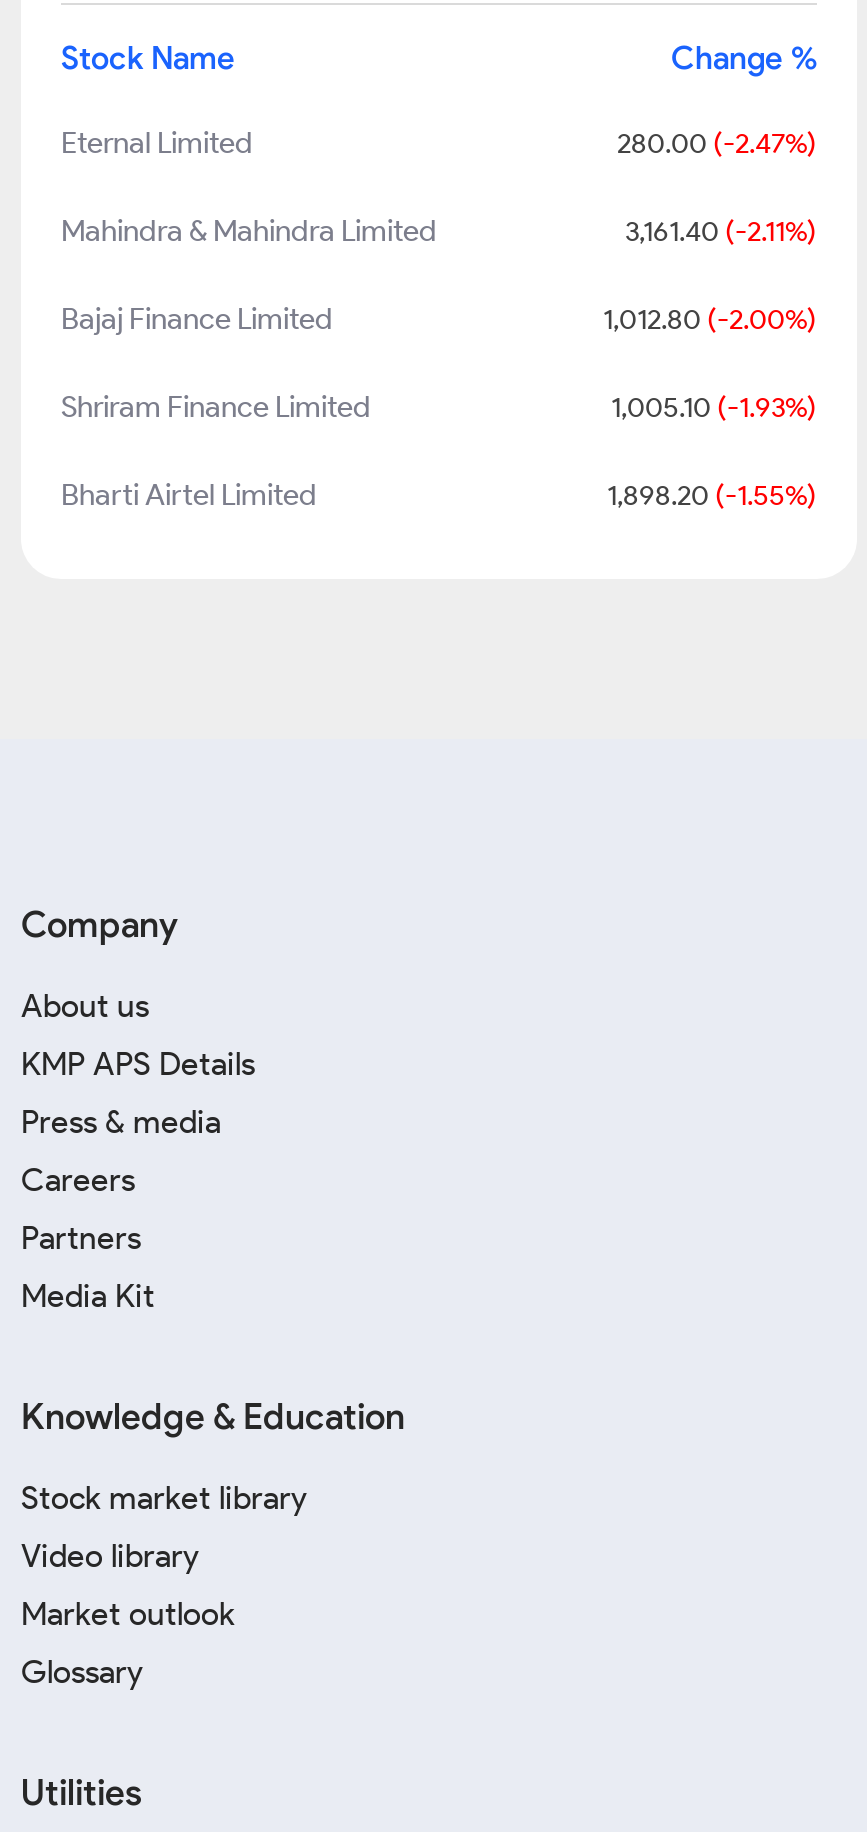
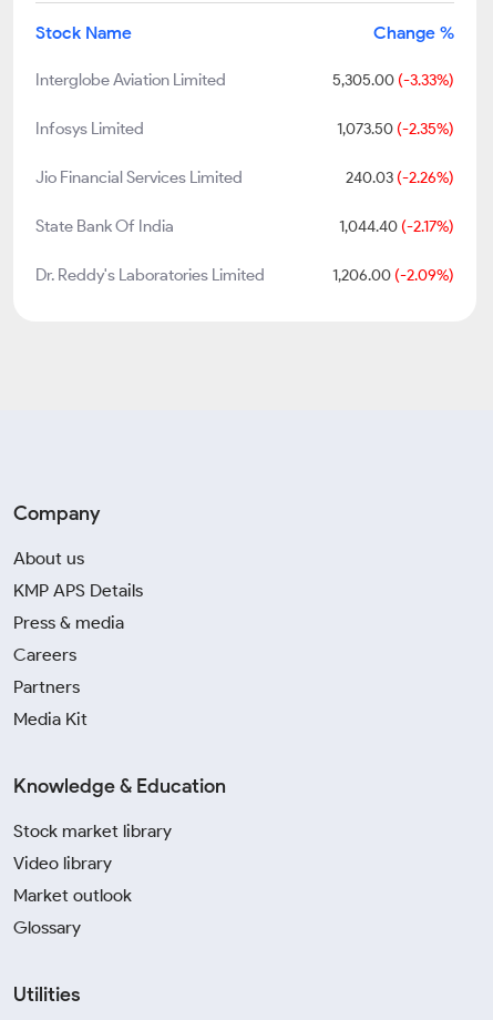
[61,125,817,161] Eternal Limited | 280.00 (-2.47%) -> [35,70,454,90] Interglobe Aviation Limited | 5,305.00 (-3.33%)
[61,213,817,249] Mahindra & Mahindra Limited | 3,161.40 (-2.11%) -> [35,119,454,139] Infosys Limited | 1,073.50 (-2.35%)
[61,301,817,337] Bajaj Finance Limited | 1,012.80 (-2.00%) -> [35,167,454,187] Jio Financial Services Limited | 240.03 (-2.26%)
[61,389,817,425] Shriram Finance Limited | 1,005.10 (-1.93%) -> [35,216,454,236] State Bank Of India | 1,044.40 (-2.17%)
[61,477,817,513] Bharti Airtel Limited | 1,898.20 (-1.55%) -> [35,265,454,285] Dr. Reddy's Laboratories Limited | 1,206.00 (-2.09%)

